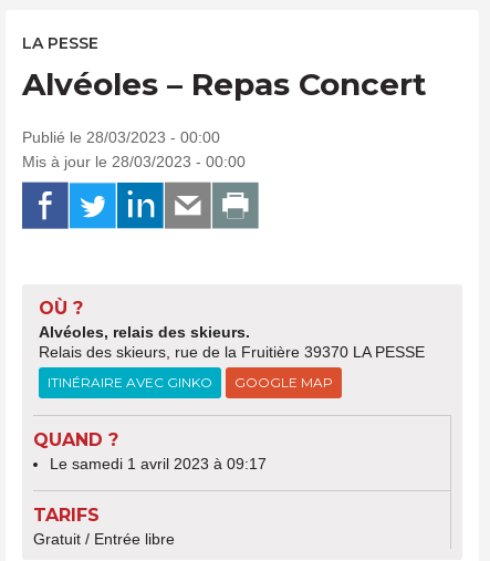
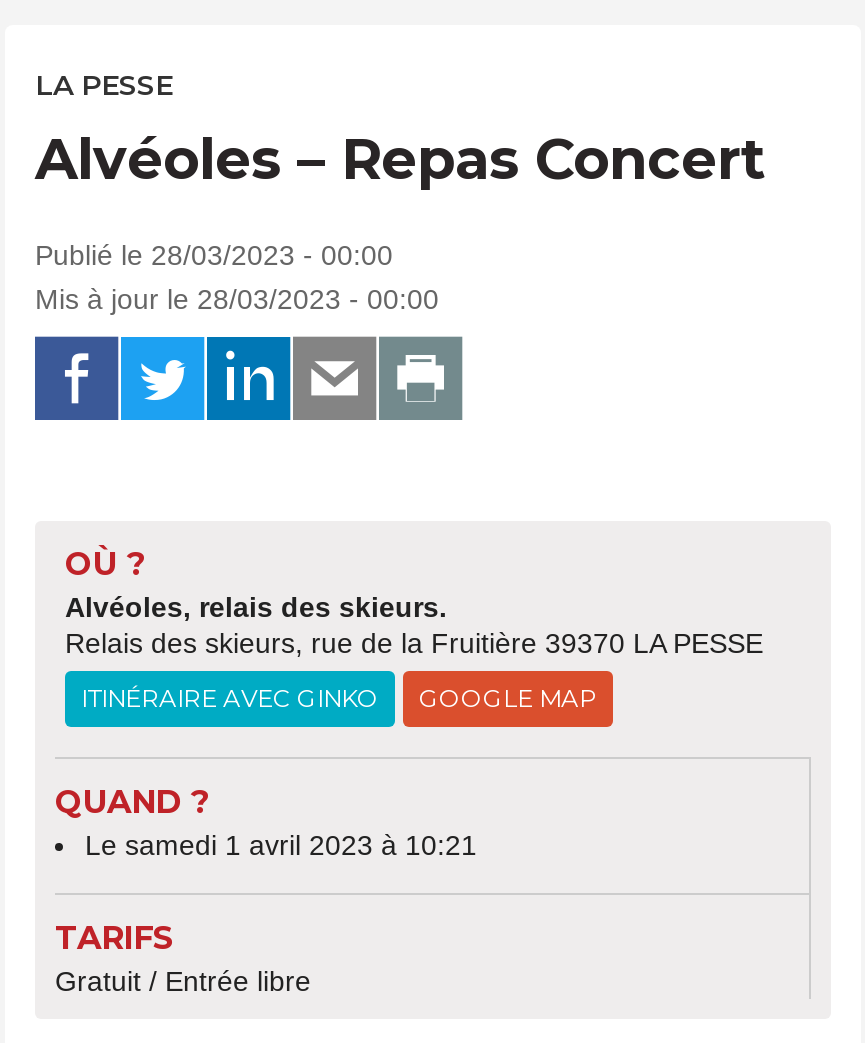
[50,455,267,473] Le samedi 1 avril 2023 à 09:17 -> [85,829,477,861] Le samedi 1 avril 2023 à 10:21

